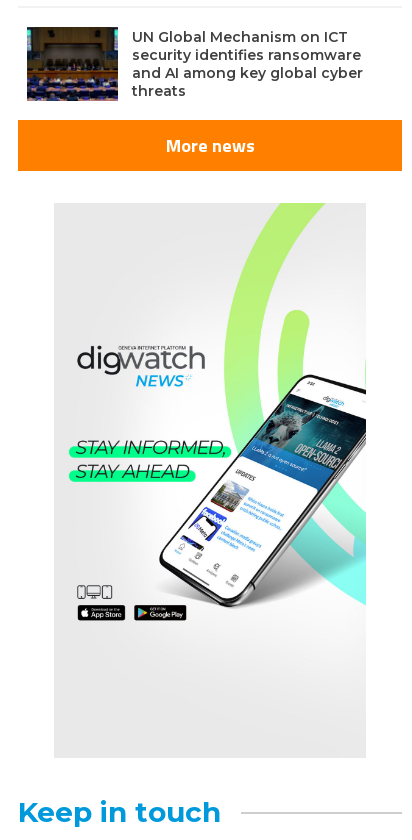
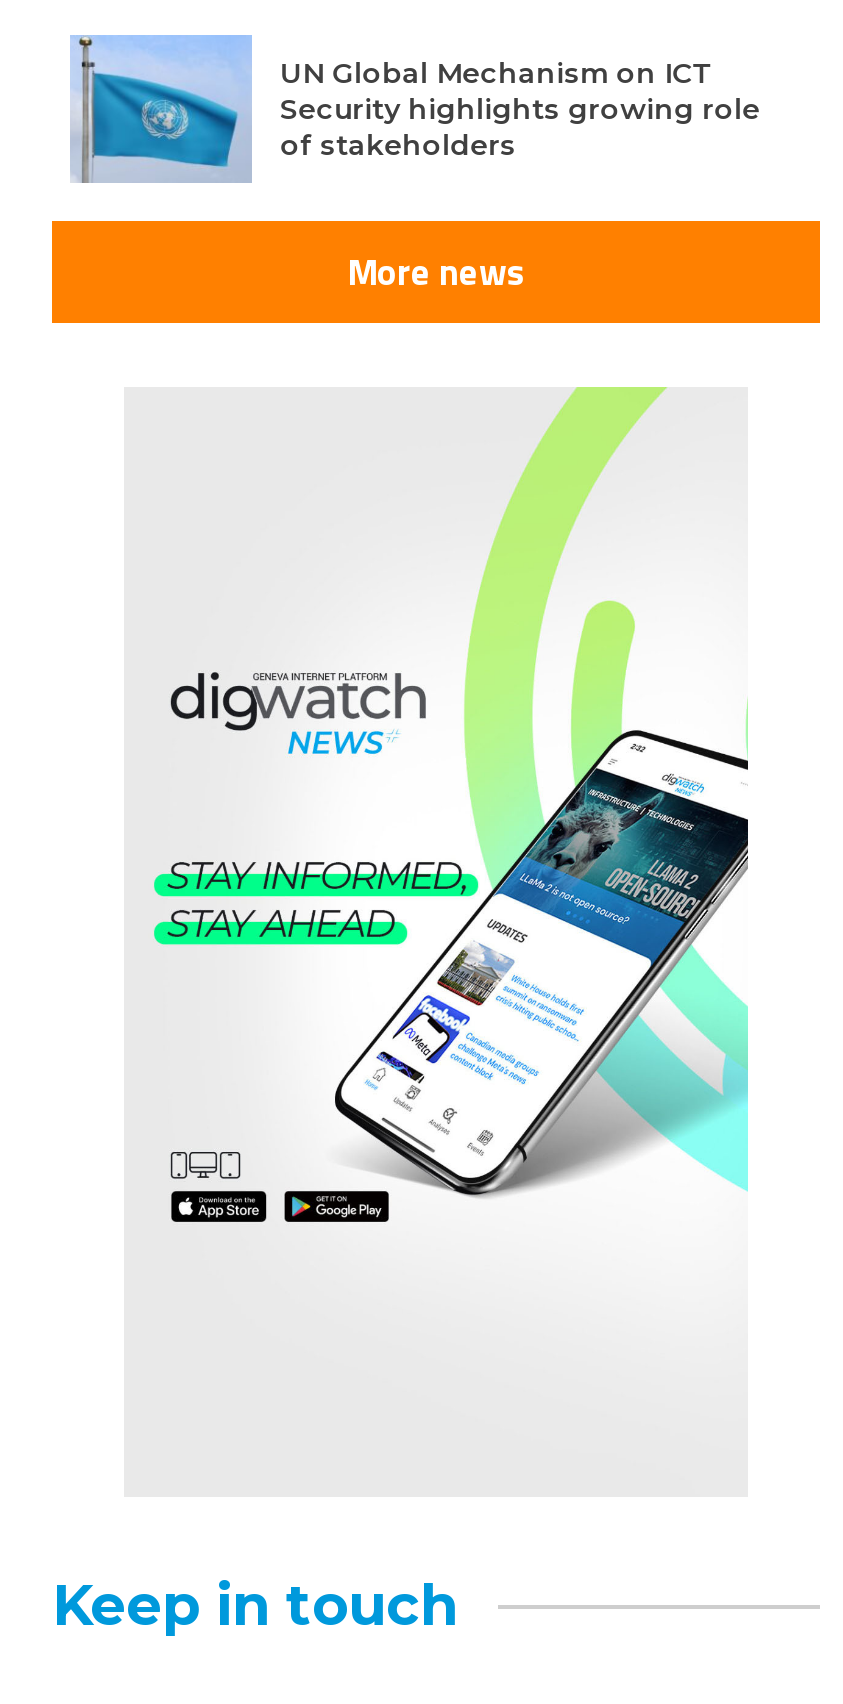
[26,18,363,102] [image] | security identifies ransomware | and AI among key global cyber | threats -> [70,33,760,183] [image] | Security highlights growing role | of stakeholders

